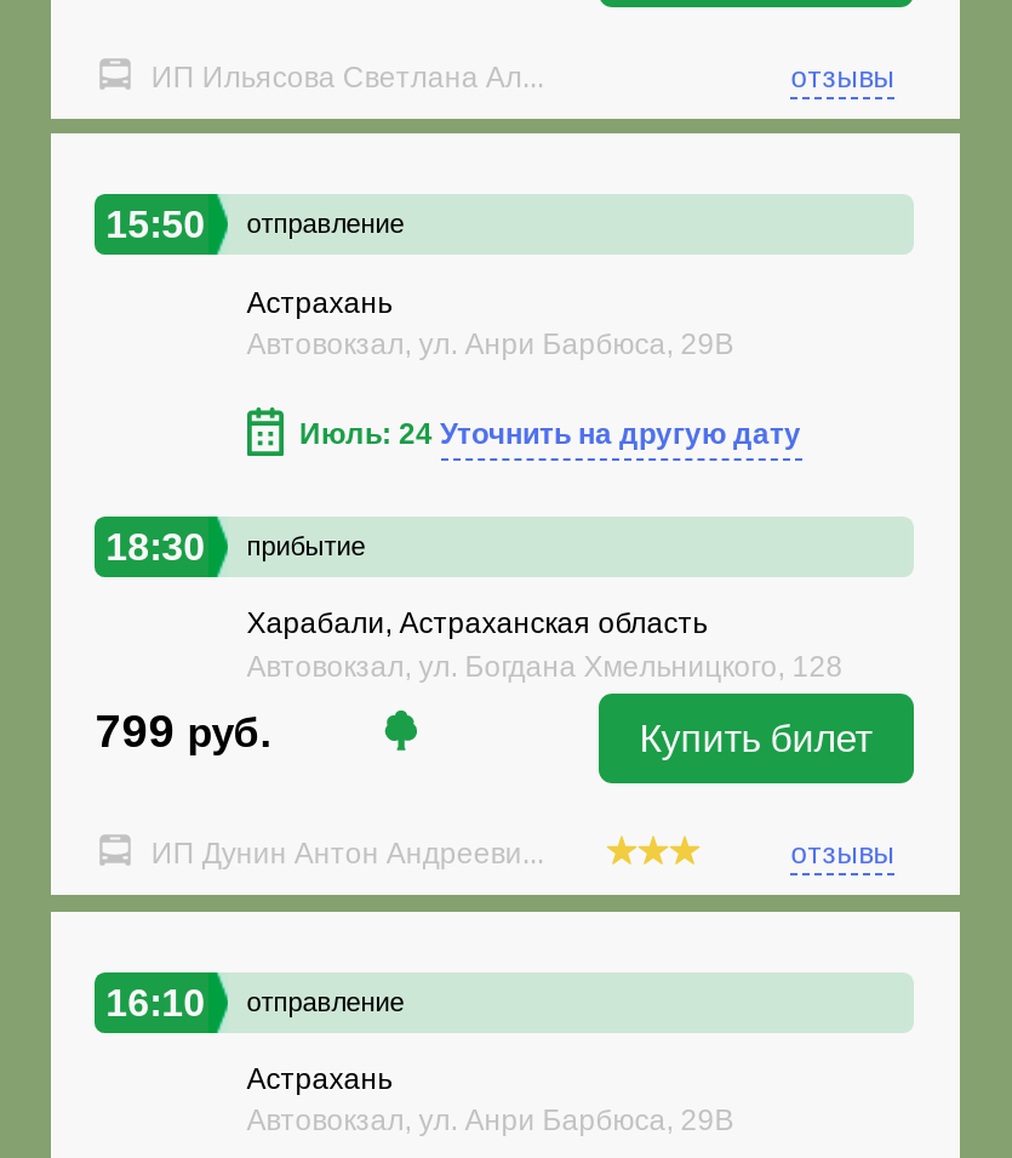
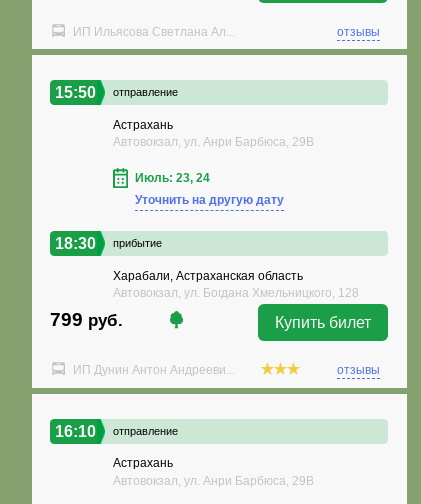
[299,418,801,452] Июль: 24 Уточнить на другую дату -> [134,170,283,207] Июль: 23, 24 | Уточнить на другую дату

